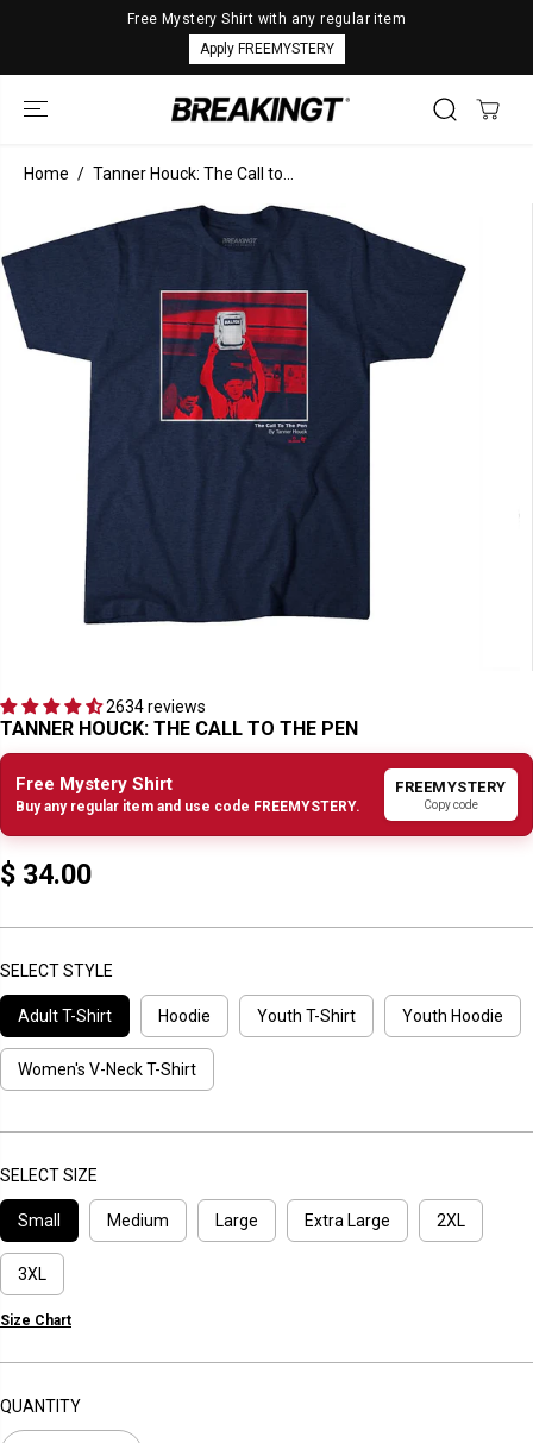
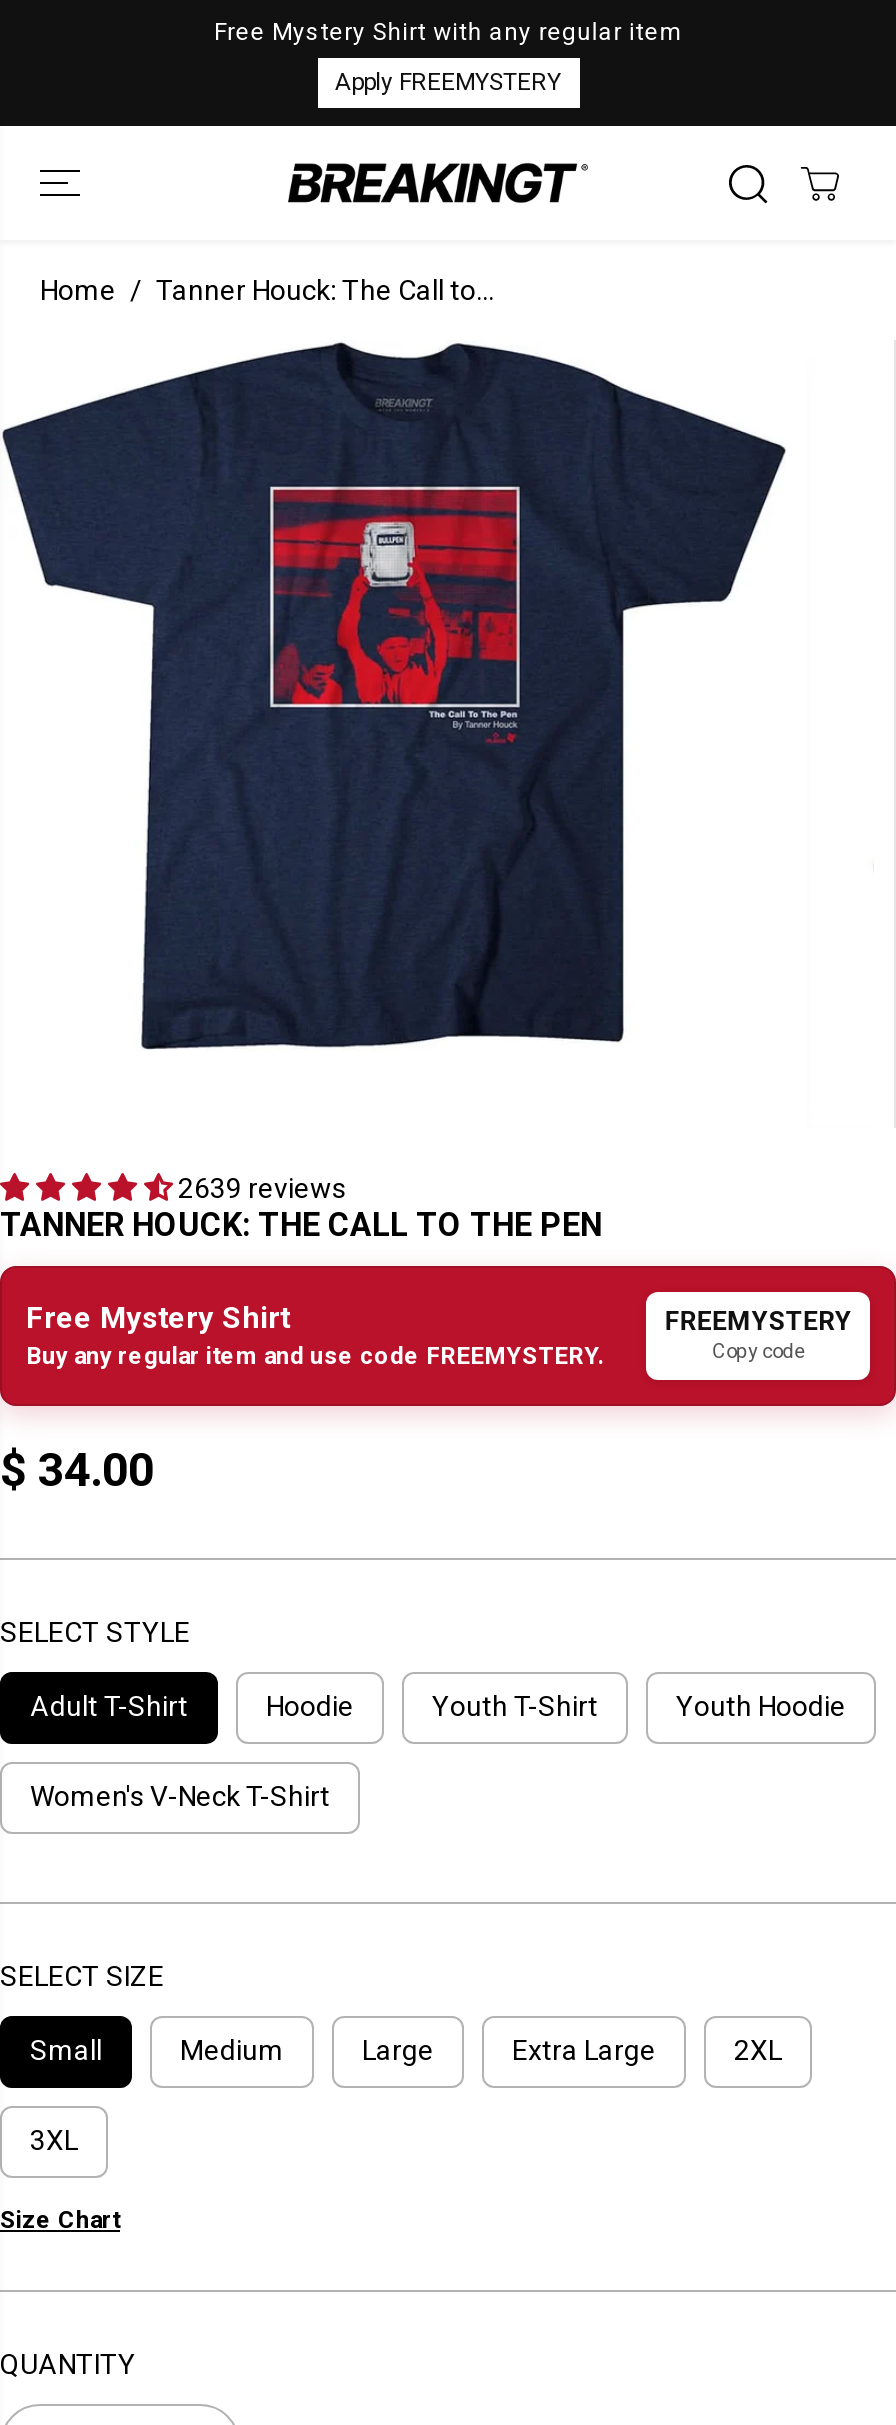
[106,697,206,716] 2634 reviews -> [178,1171,346,1203] 2639 reviews

